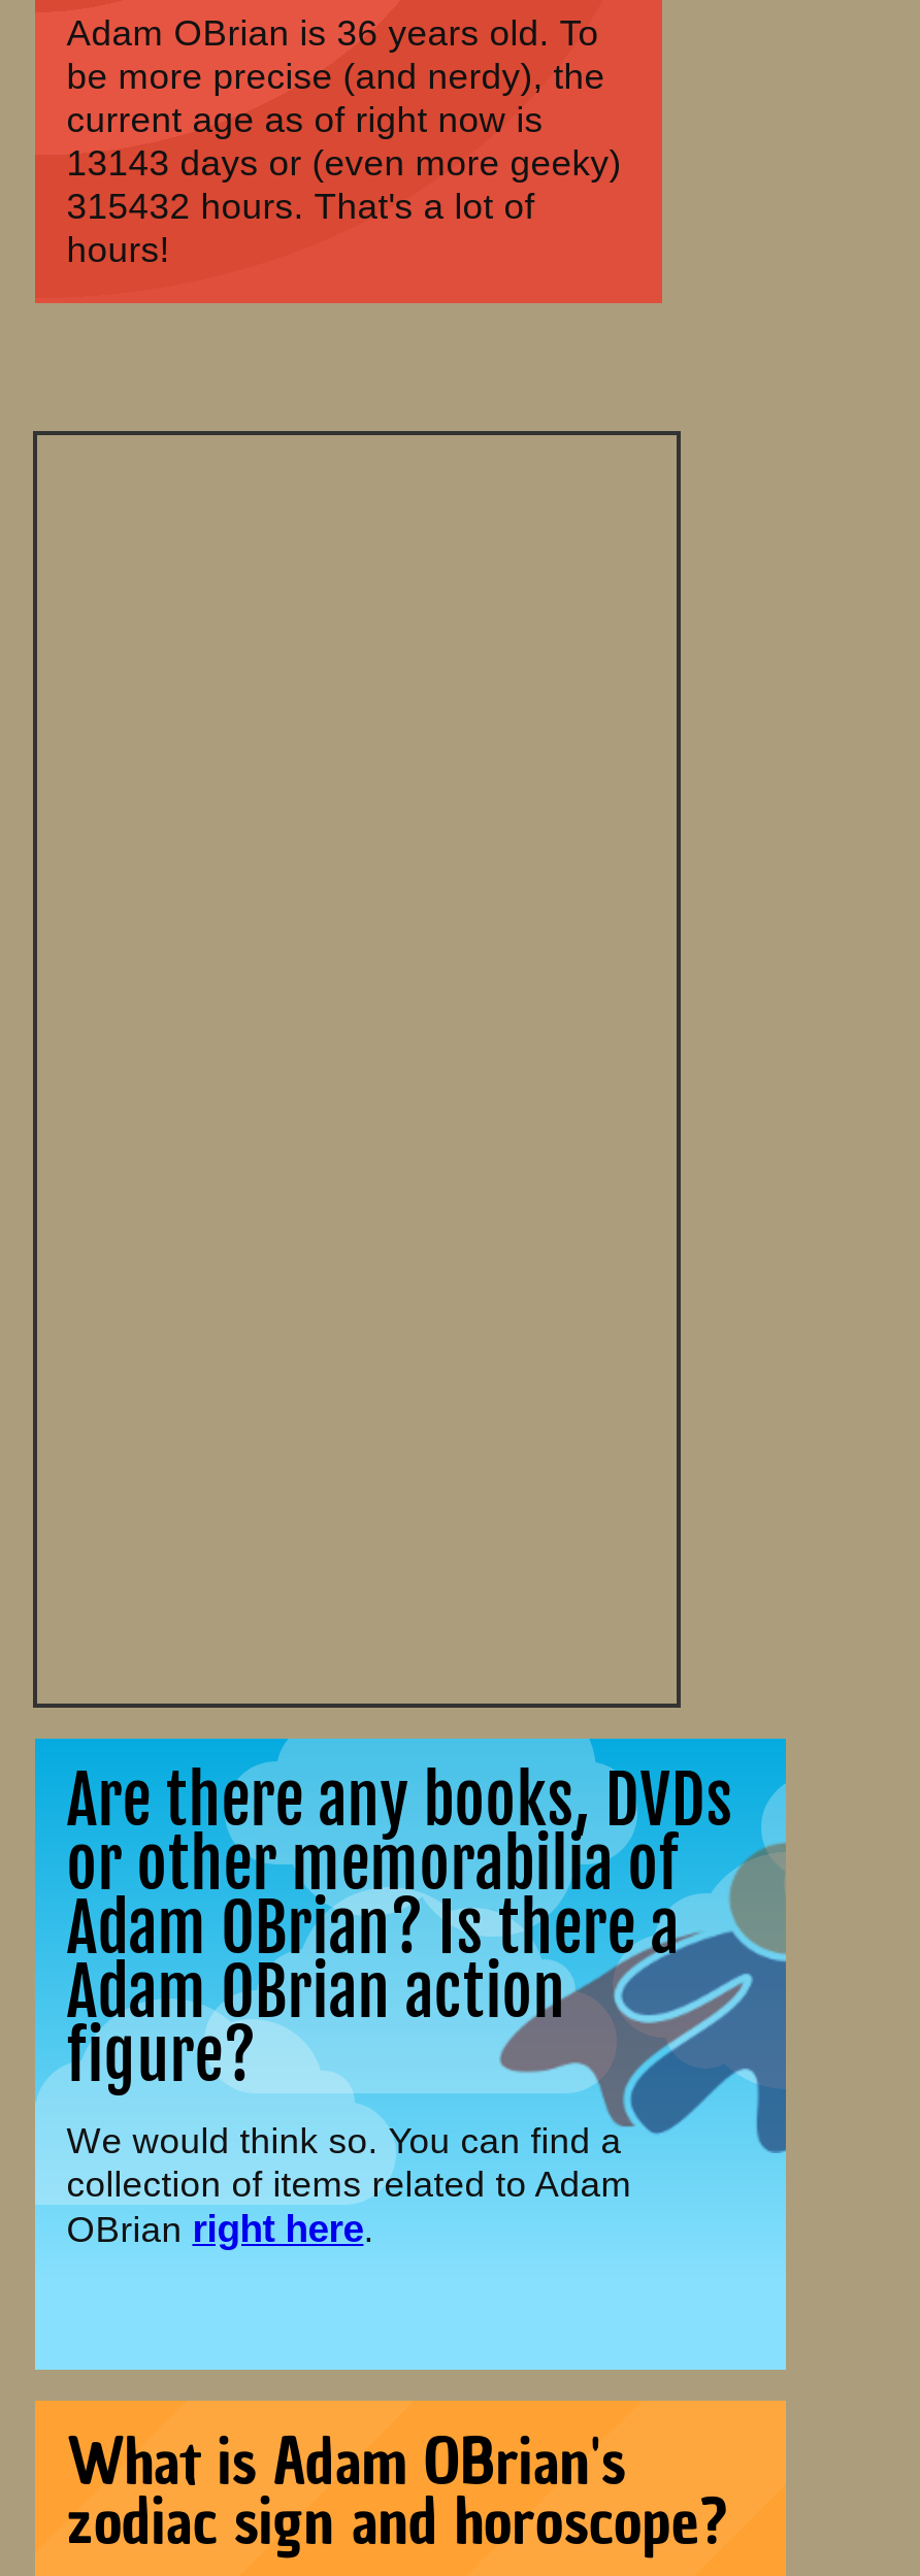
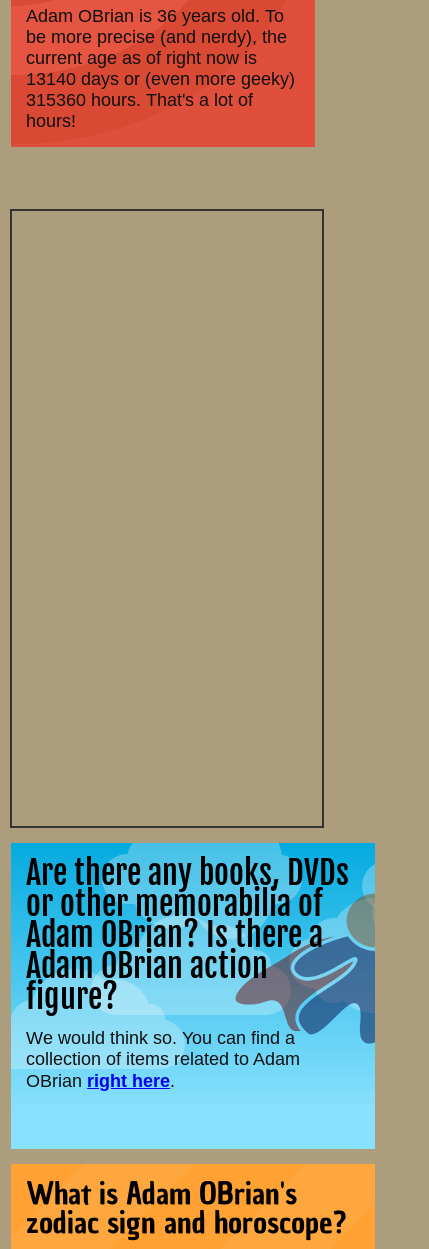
[66,143,621,184] 13143 days or (even more geeky) -> [26,69,295,89] 13140 days or (even more geeky)
[66,186,535,228] 315432 hours. That's a lot of -> [26,90,253,110] 315360 hours. That's a lot of

